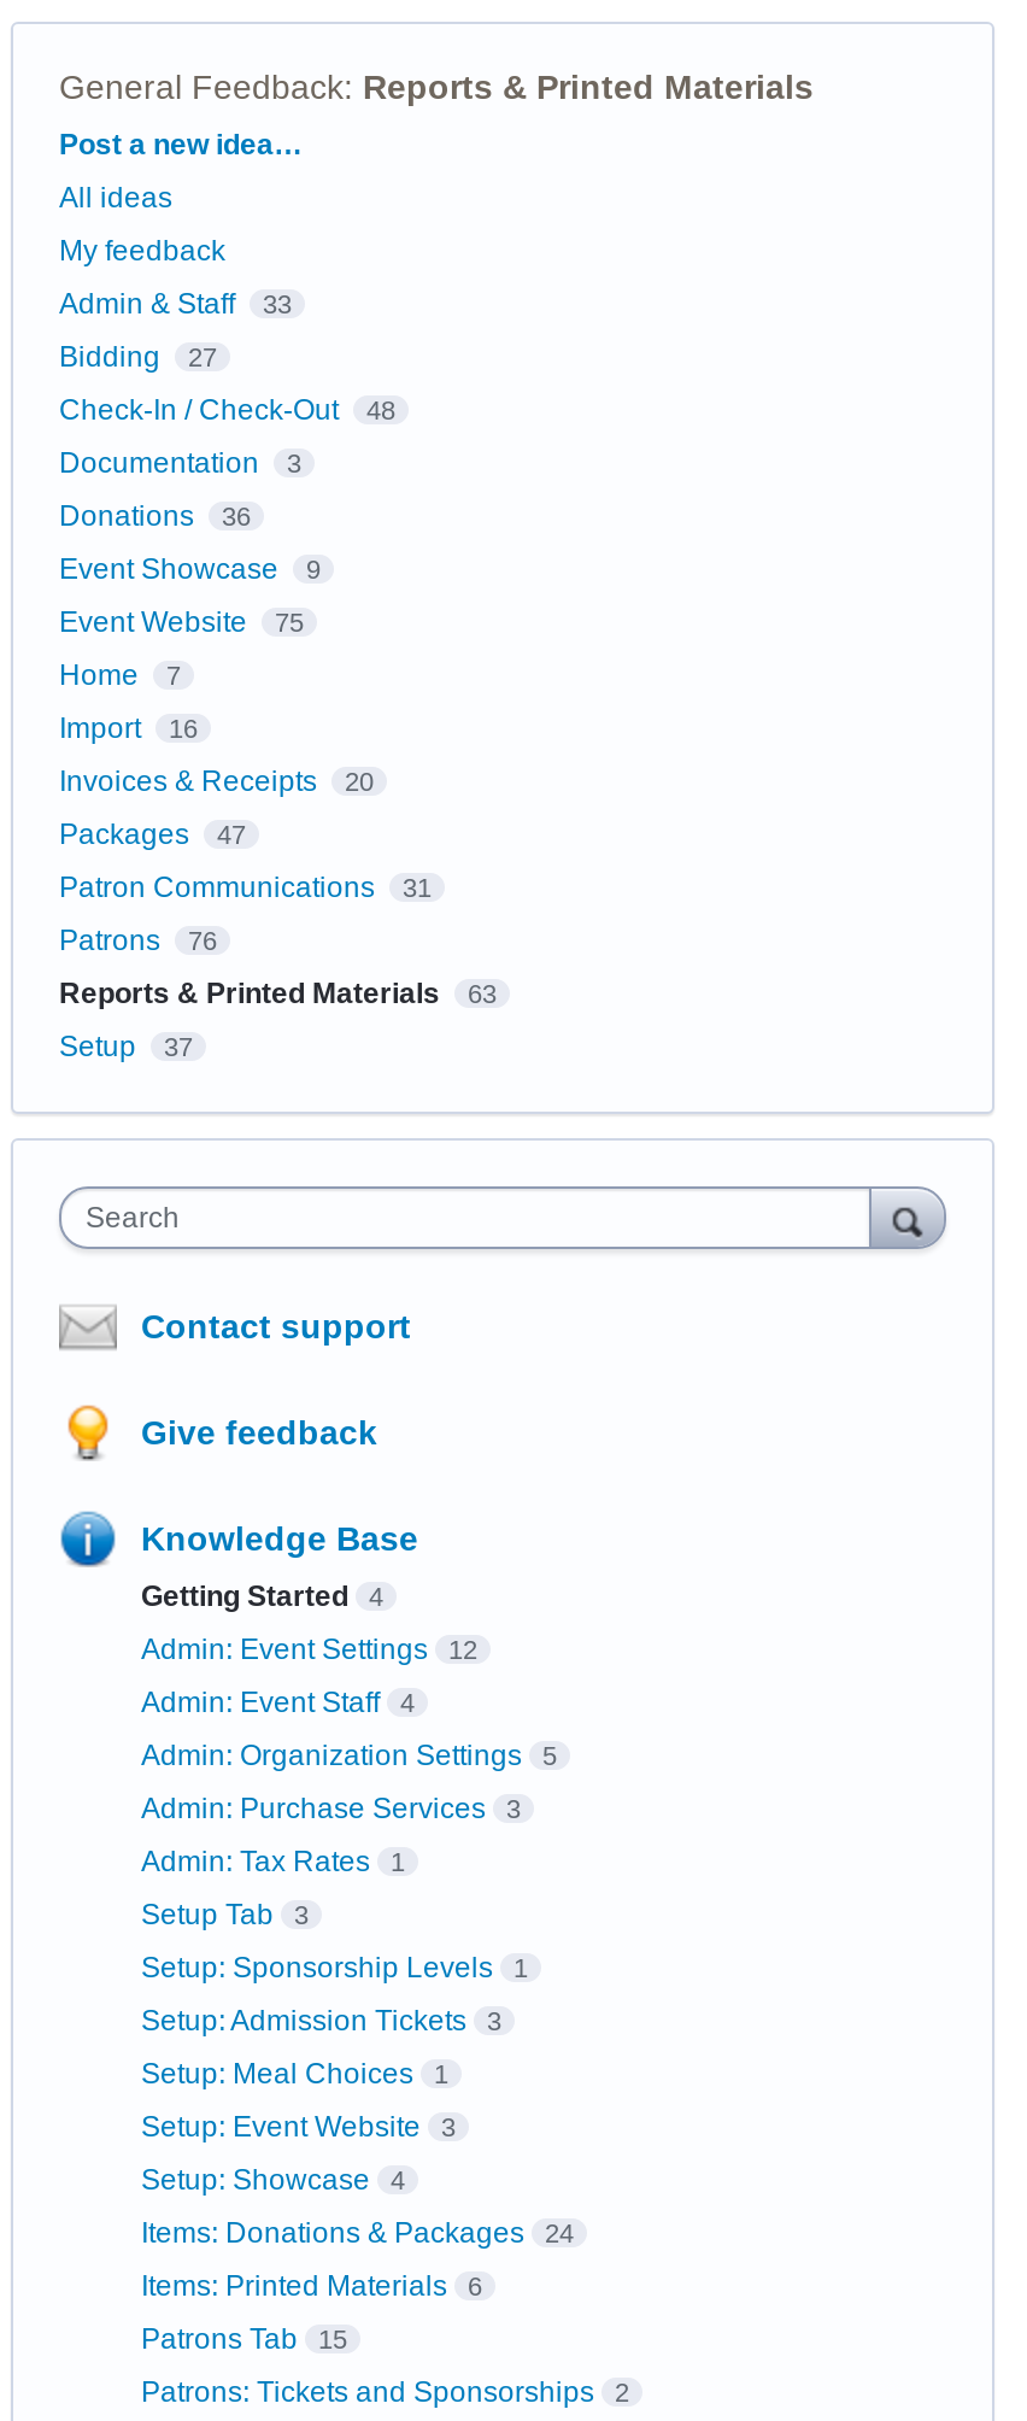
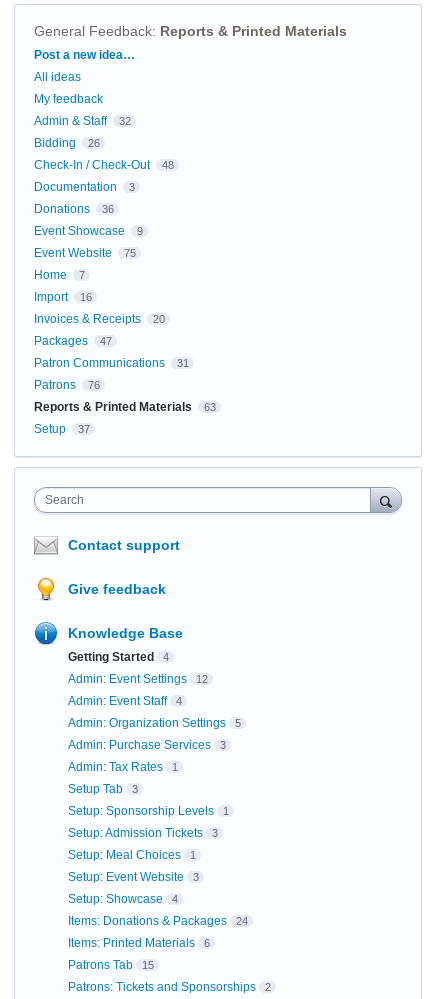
[59,287,292,321] Admin & Staff 33 -> [34,114,130,128] Admin & Staff 32
[59,340,217,374] Bidding 27 -> [34,136,99,150] Bidding 26

